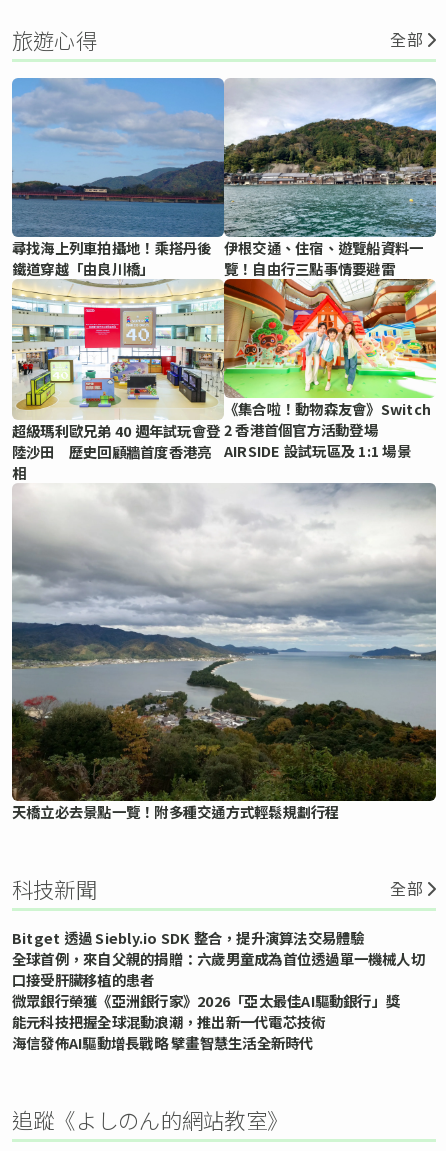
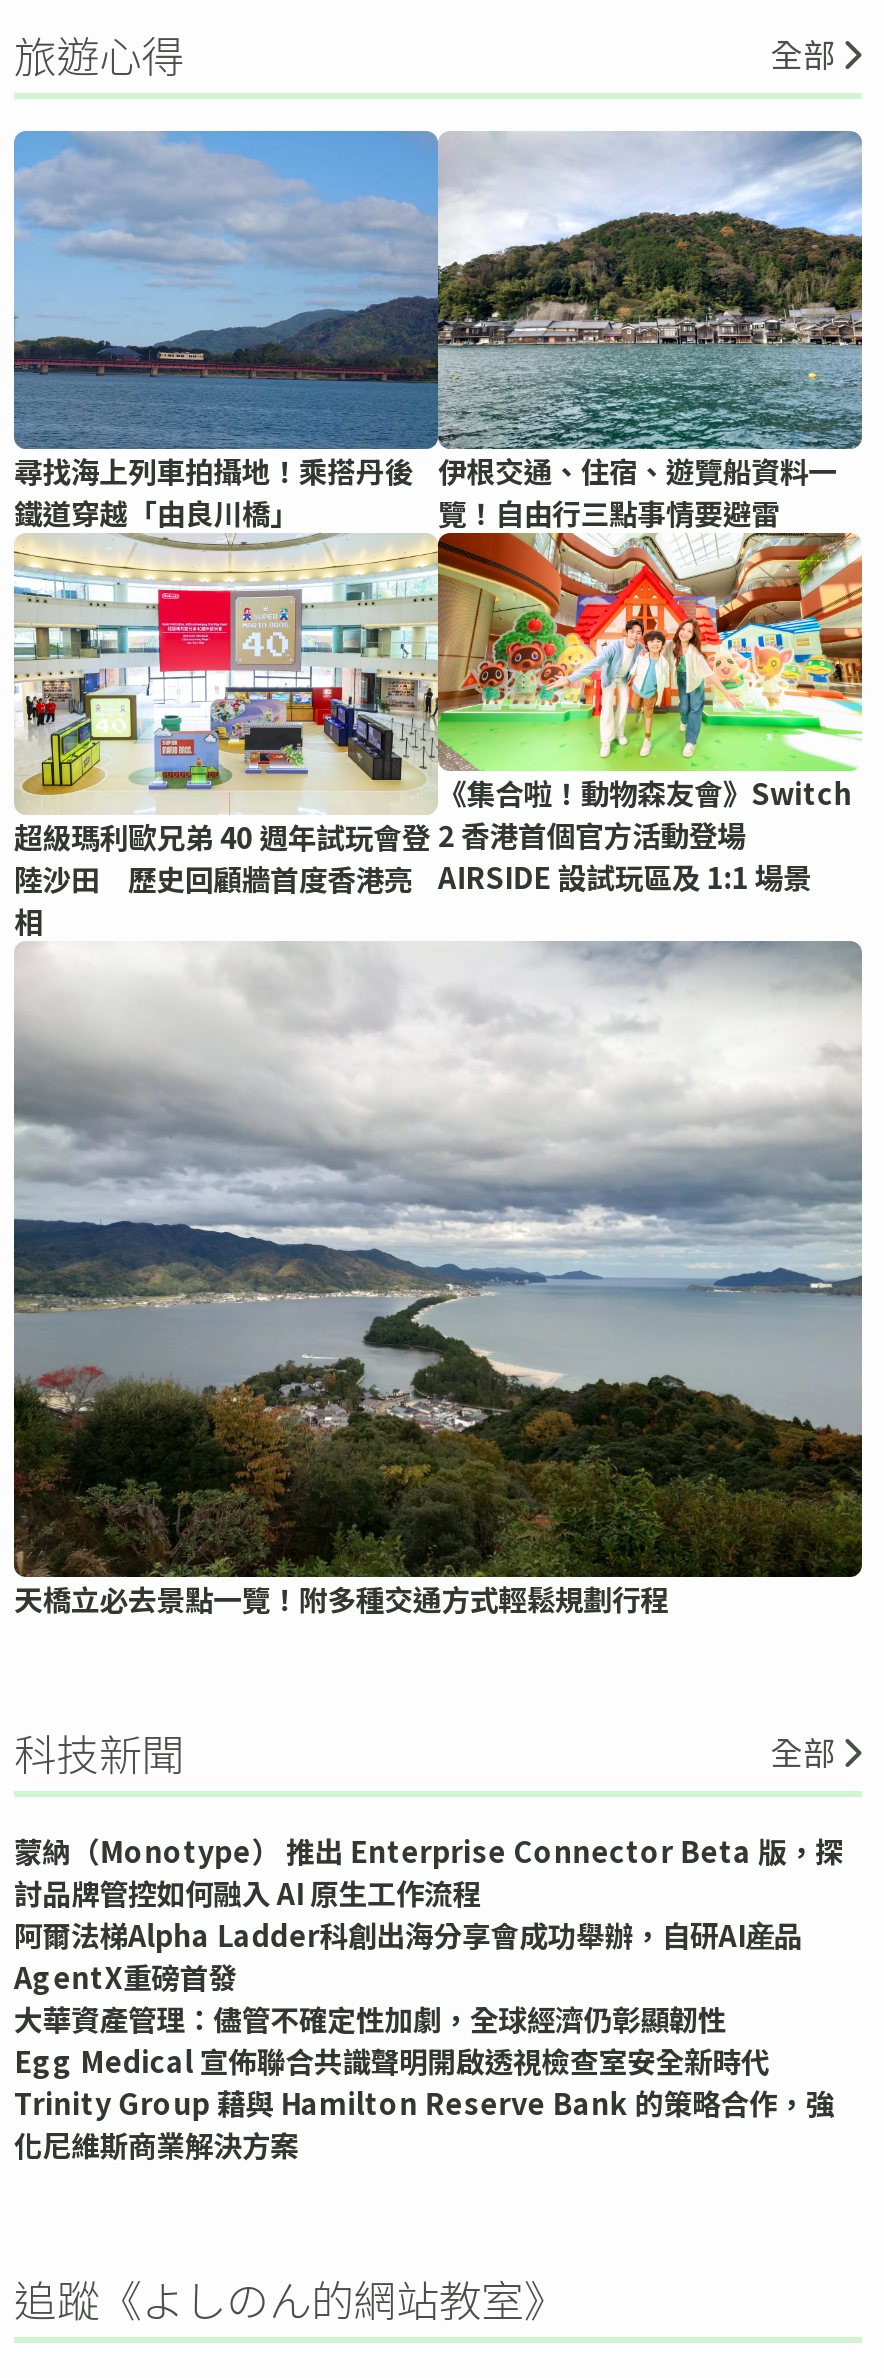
[12,927,425,1053] Bitget 透過 Siebly.io SDK 整合，提升演算法交易體驗 | 全球首例，來自父親的捐贈：六歲男童成為首位透過單一機械人切 | 口接受肝臟移植的患者 | 微眾銀行榮獲《亞洲銀行家》2026「亞太最佳AI驅動銀行」獎 | 能元科技把握全球混動浪潮，推出新一代電芯技術 | 海信發佈AI驅動增長戰略 擘畫智慧生活全新時代 -> [14,1829,844,2165] 蒙納（Monotype） 推出 Enterprise Connector Beta 版，探 | 討品牌管控如何融入 AI 原生工作流程 | 阿爾法梯Alpha Ladder科創出海分享會成功舉辦，自研AI産品 | AgentX重磅首發 | 大華資產管理：儘管不確定性加劇，全球經濟仍彰顯韌性 | Egg Medical 宣佈聯合共識聲明開啟透視檢查室安全新時代 | Trinity Group 藉與 Hamilton Reserve Bank 的策略合作，強 | 化尼維斯商業解決方案

